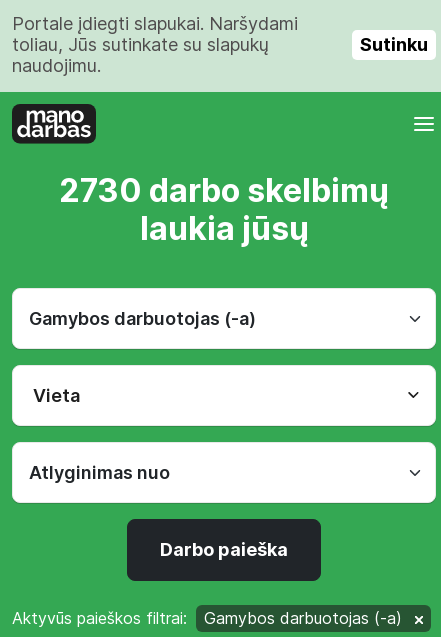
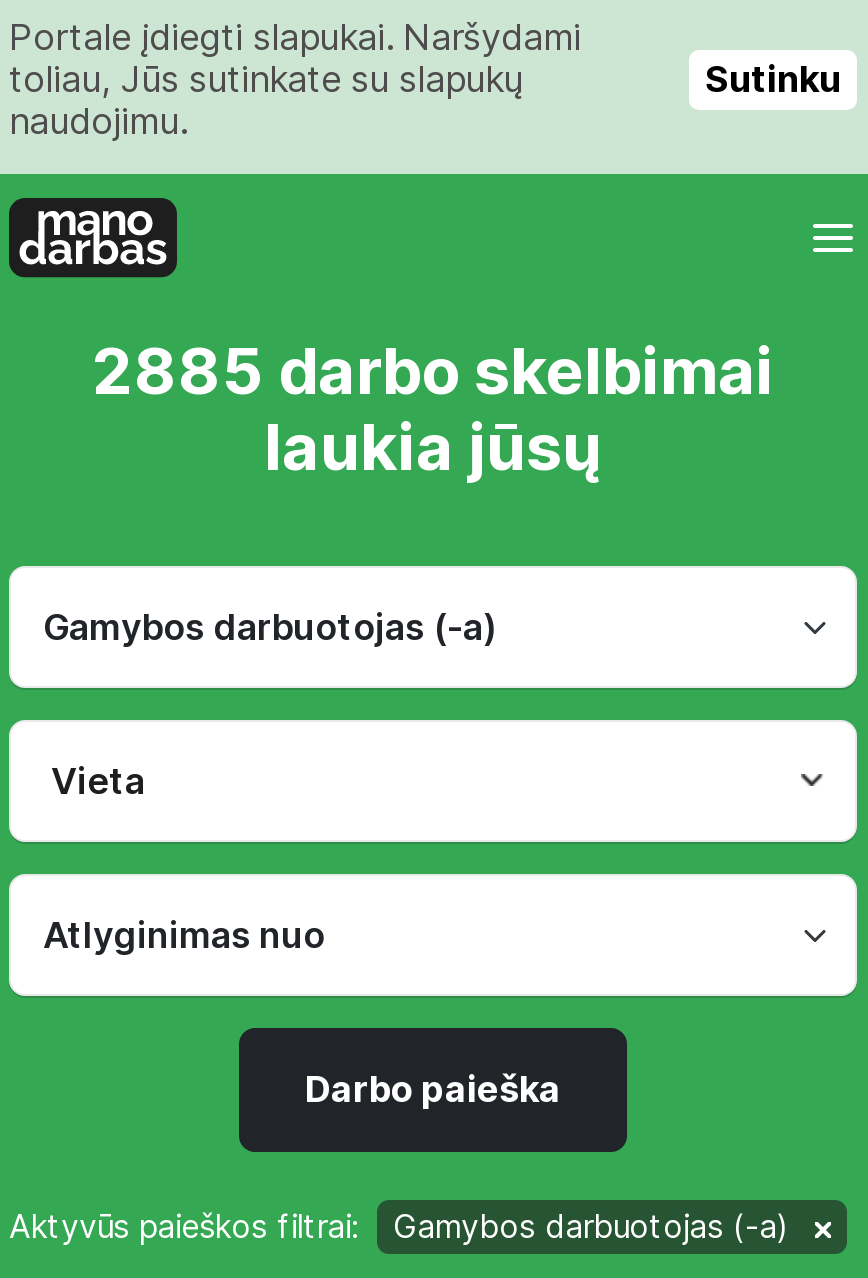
[59,171,389,210] 2730 darbo skelbimų -> [92,332,774,410] 2885 darbo skelbimai

